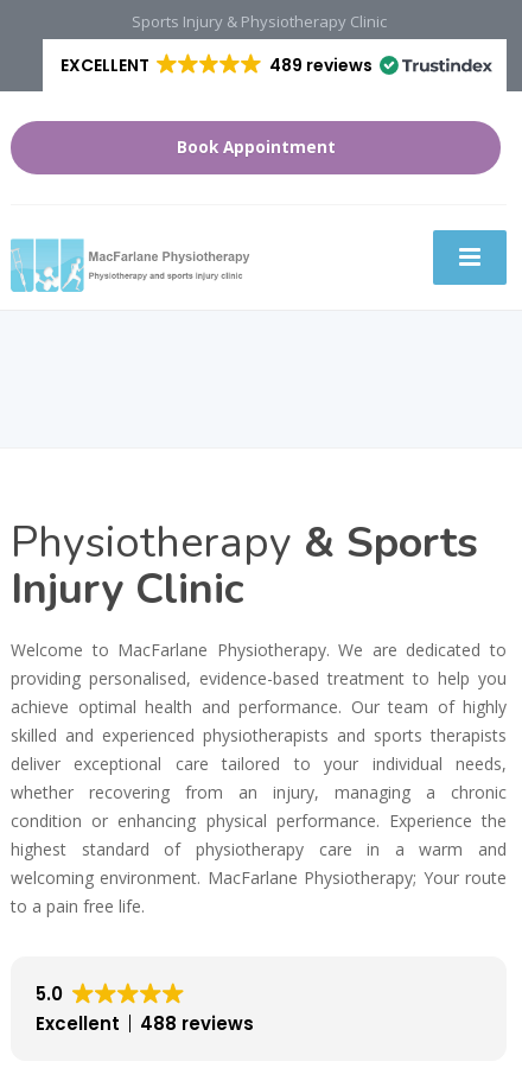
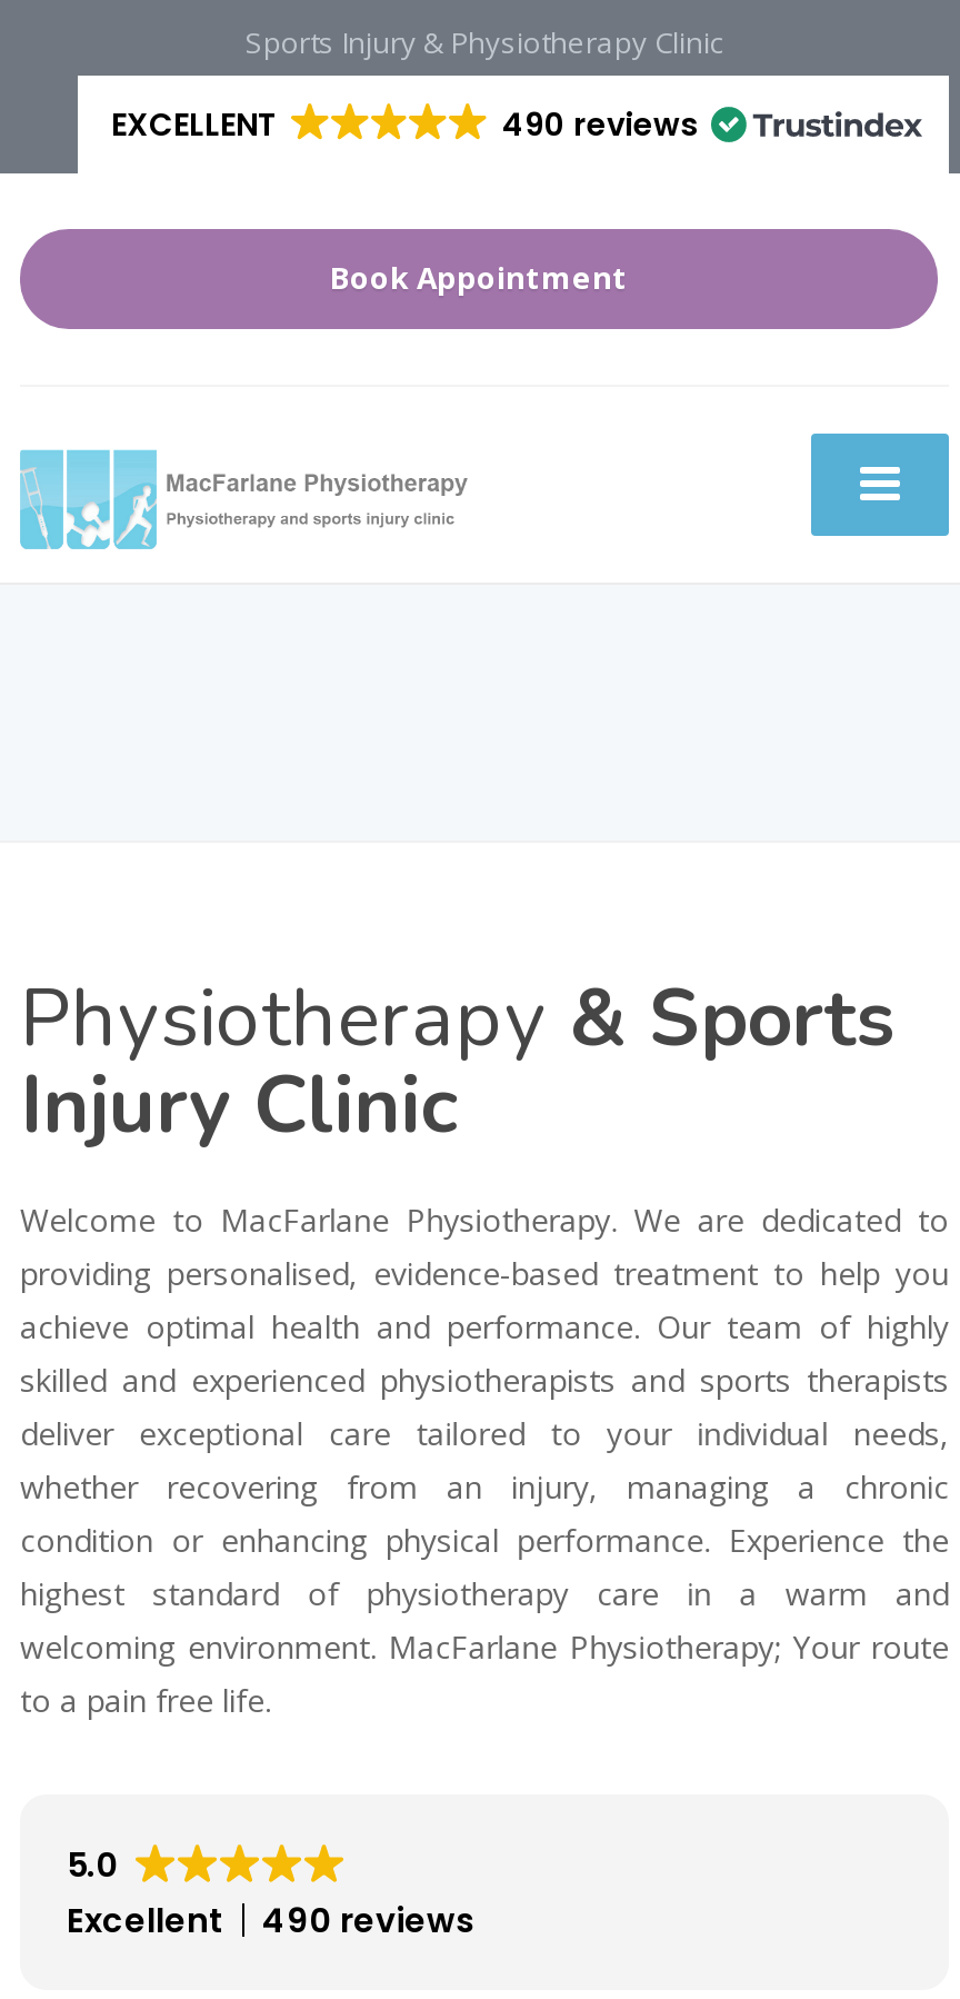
[269,53,373,77] 489 reviews -> [502,102,698,147] 490 reviews
[36,1012,254,1036] Excellent 488 reviews -> [67,1898,476,1944] Excellent 490 reviews

